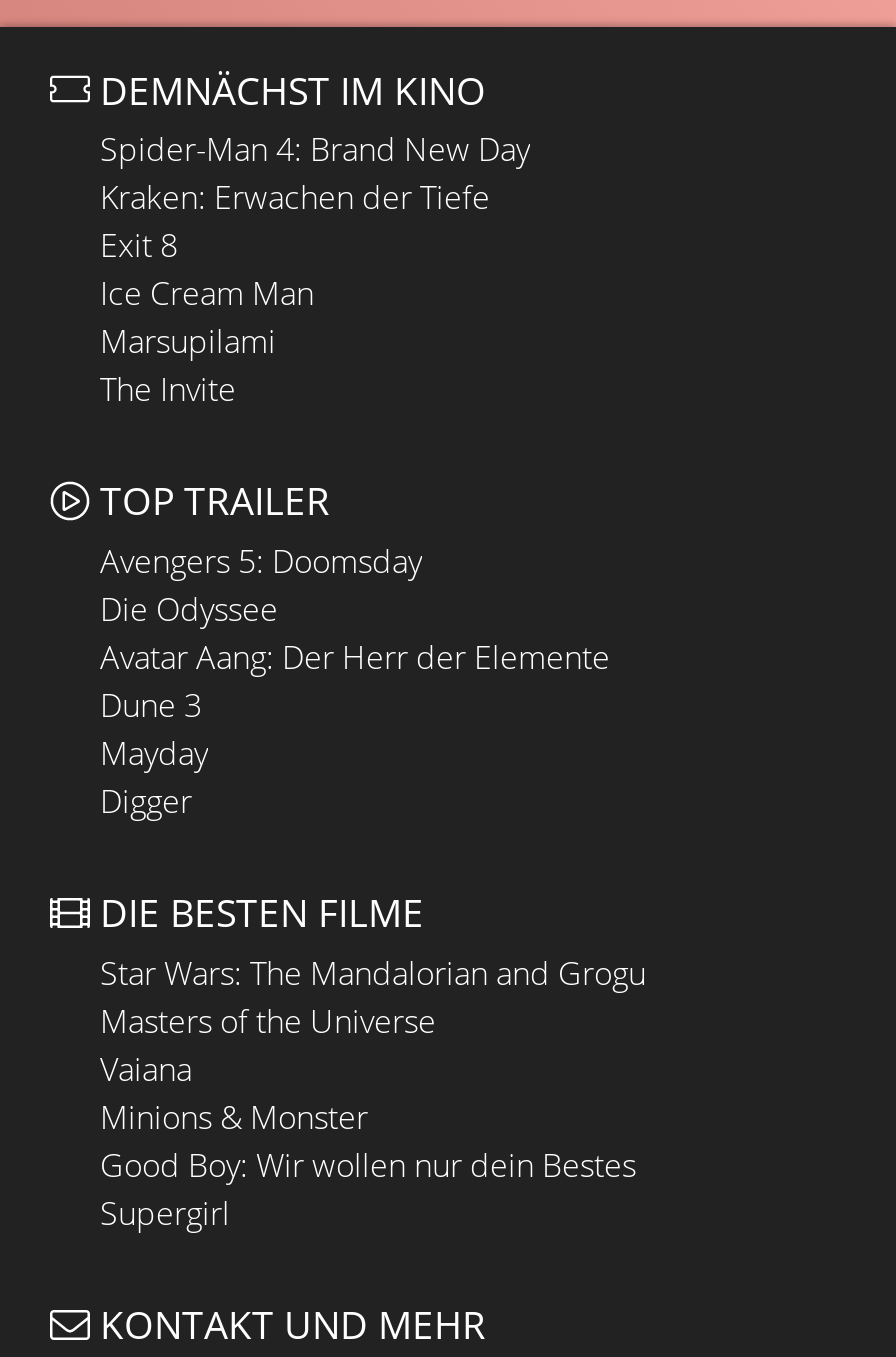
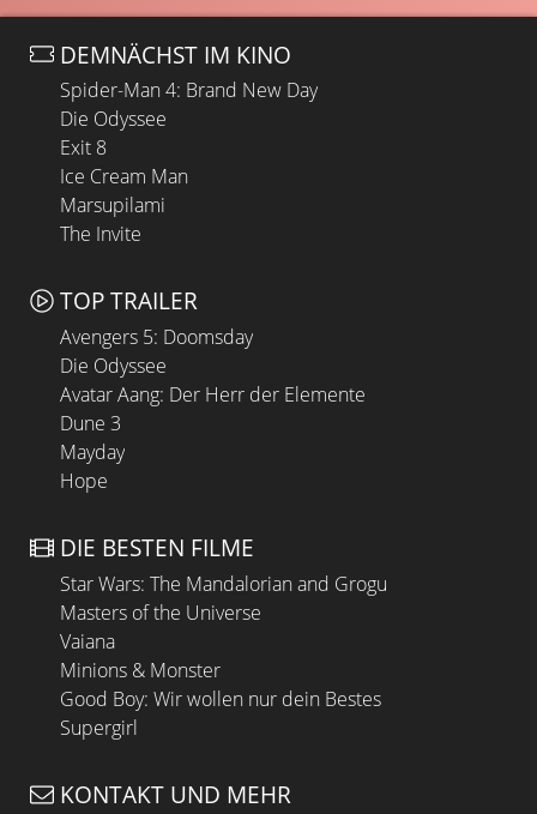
[100,176,490,220] Kraken: Erwachen der Tiefe -> [60,106,167,132] Die Odyssee
[100,779,192,823] Digger -> [60,468,108,494] Hope

